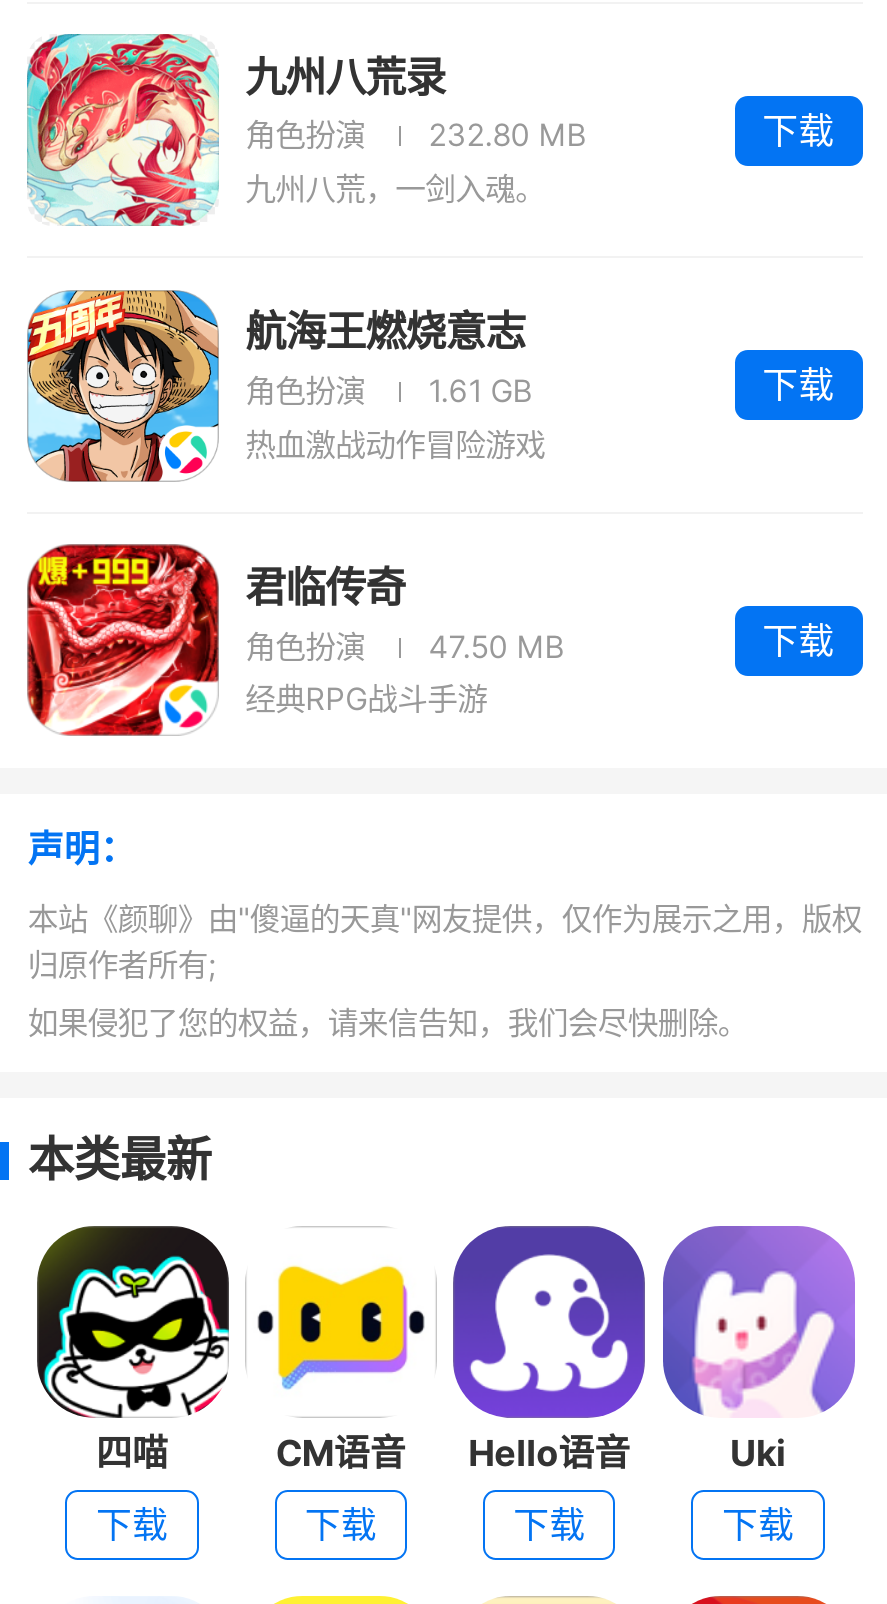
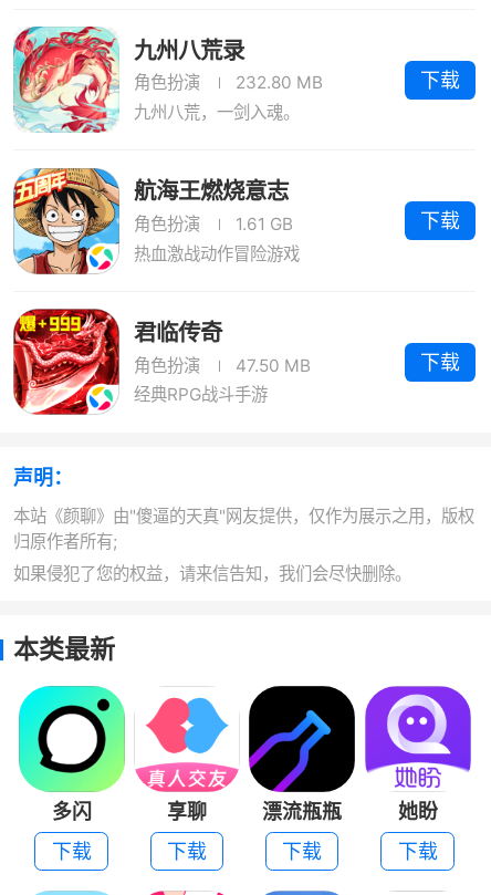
[35,1224,231,1474] [image] | 四喵 -> [18,685,125,823] [image] | 多闪
[451,1224,647,1474] [image] | Hello语音 -> [248,685,356,823] [image] | 漂流瓶瓶
[663,1228,851,1474] [image] | Uki -> [365,687,470,823] [image] | 她盼
[249,1248,433,1474] [image] | CM语音 -> [135,697,239,823] [image] | 享聊

